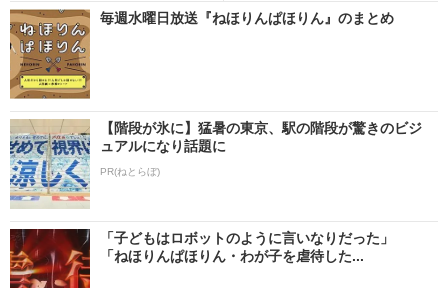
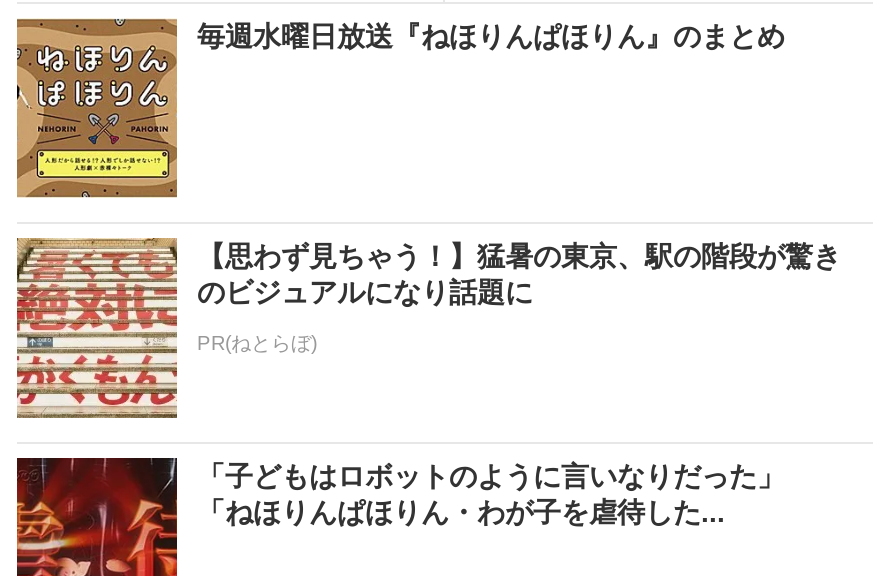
[9,120,422,208] [image] | 【階段が氷に】猛暑の東京、駅の階段が驚きのビジ | ュアルになり話題に -> [15,238,841,418] [image] | 【思わず見ちゃう！】猛暑の東京、駅の階段が驚き | のビジュアルになり話題に

